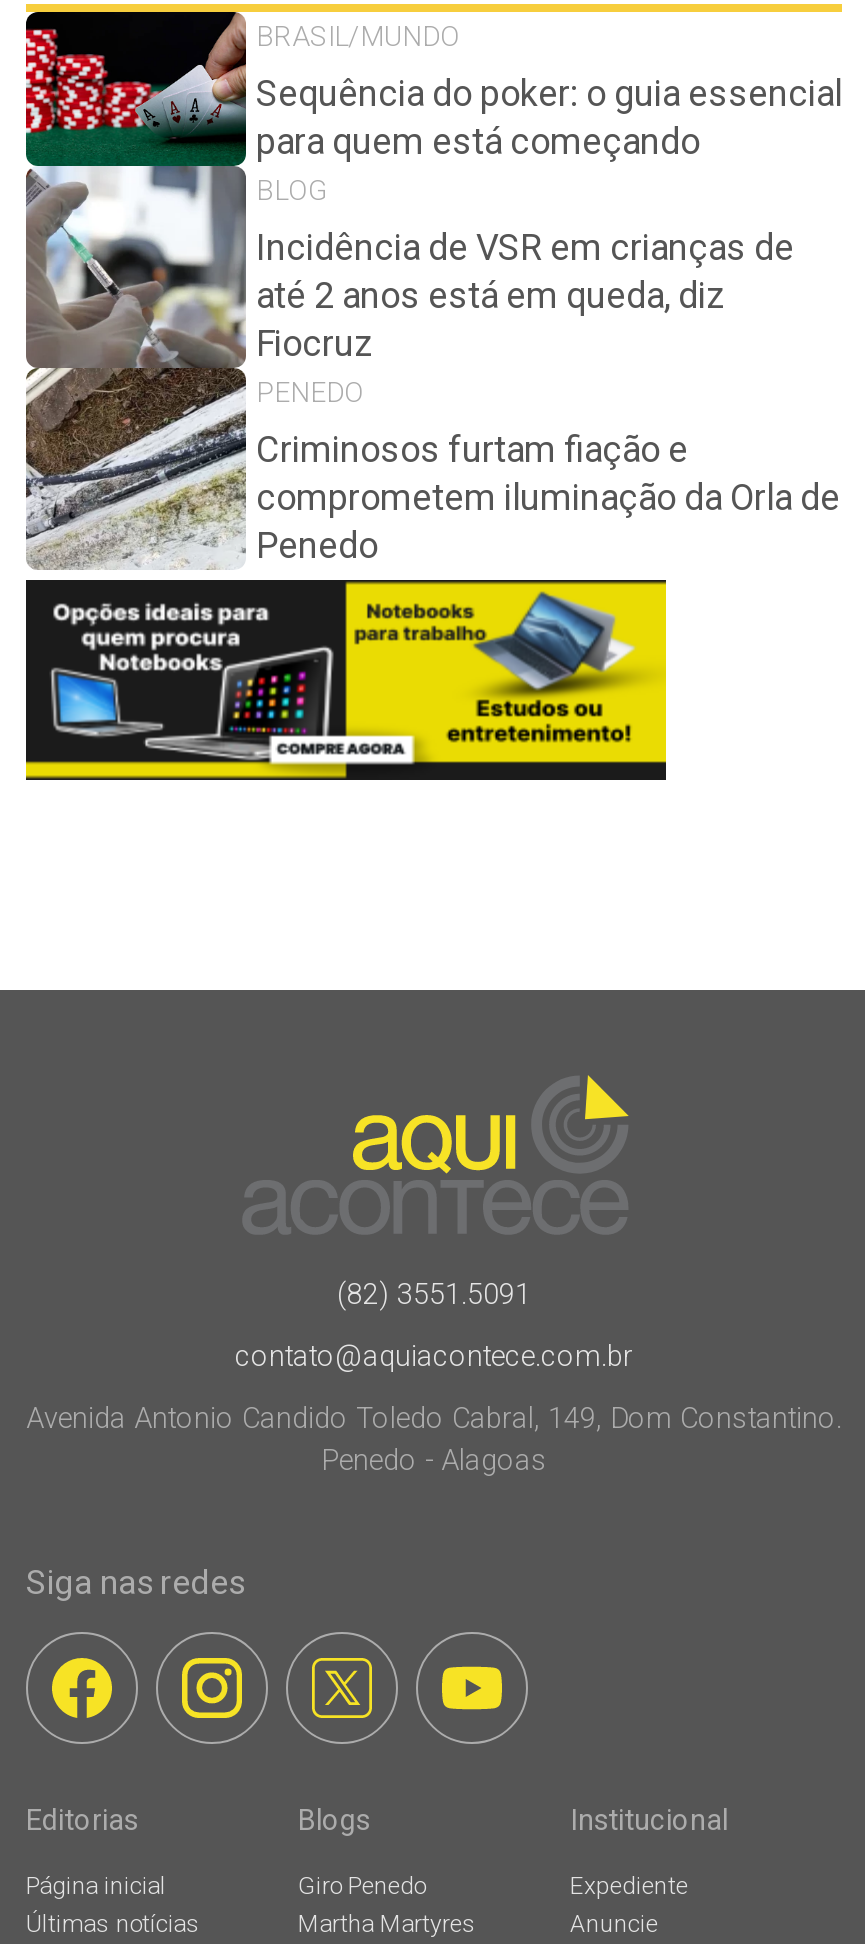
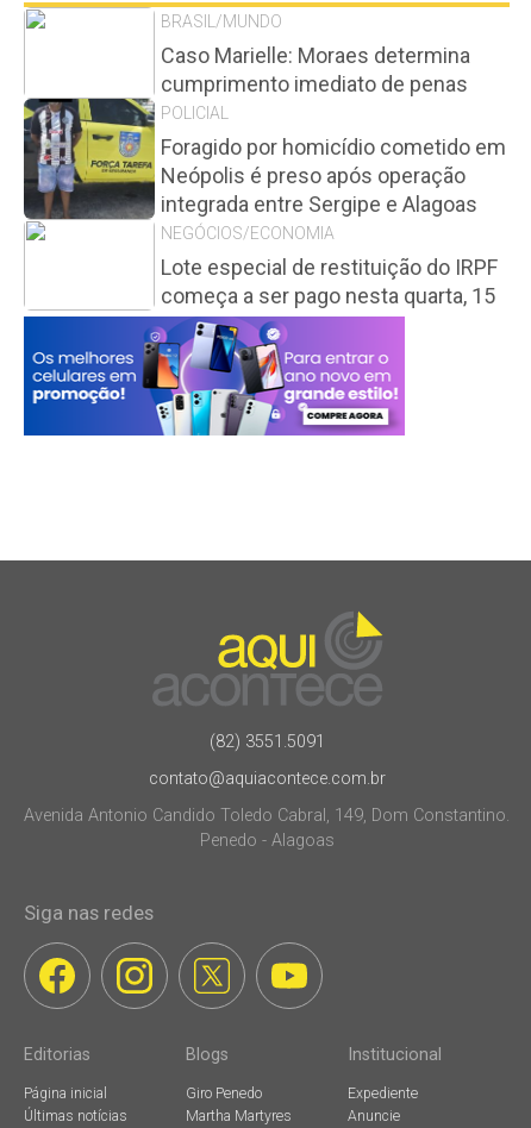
[24,10,842,782] [image] | Sequência do poker: o guia essencial | para quem está começando | BLOG -> [23,6,470,437] [image] | Caso Marielle: Moraes determina | cumprimento imediato de penas | POLICIAL
[256,226,794,408] Incidência de VSR em crianças de | até 2 anos está em queda, diz | Fiocruz | PENEDO -> [161,134,506,243] Foragido por homicídio cometido em | Neópolis é preso após operação | integrada entre Sergipe e Alagoas | NEGÓCIOS/ECONOMIA
[256,428,840,566] Criminosos furtam fiação e | comprometem iluminação da Orla de | Penedo -> [161,255,498,308] Lote especial de restituição do IRPF | começa a ser pago nesta quarta, 15

